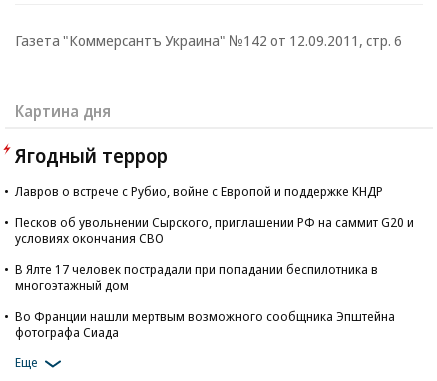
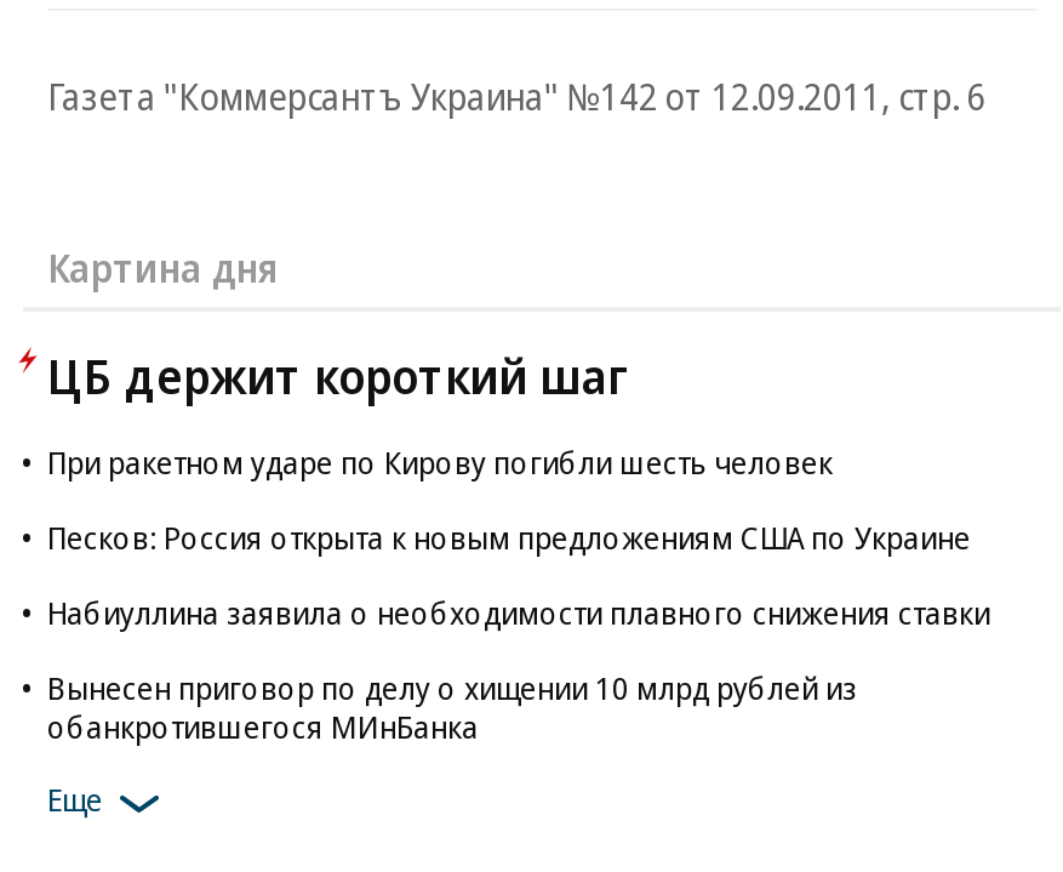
[15,142,168,169] Ягодный террор -> [47,343,627,409] ЦБ держит короткий шаг
[15,182,383,200] Лавров о встрече с Рубио, войне с Европой и поддержке КНДР -> [47,440,833,484] При ракетном ударе по Кирову погибли шесть человек
[15,213,414,247] Песков об увольнении Сырского, приглашении РФ на саммит G20 и | условиях окончания СВО -> [47,515,971,559] Песков: Россия открыта к новым предложениям США по Украине
[15,260,378,294] В Ялте 17 человек пострадали при попадании беспилотника в | многоэтажный дом -> [47,591,990,634] Набиуллина заявила о необходимости плавного снижения ставки
[15,307,395,341] Во Франции нашли мертвым возможного сообщника Эпштейна | фотографа Сиада -> [47,666,857,748] Вынесен приговор по делу о хищении 10 млрд рублей из | обанкротившегося МИнБанка

